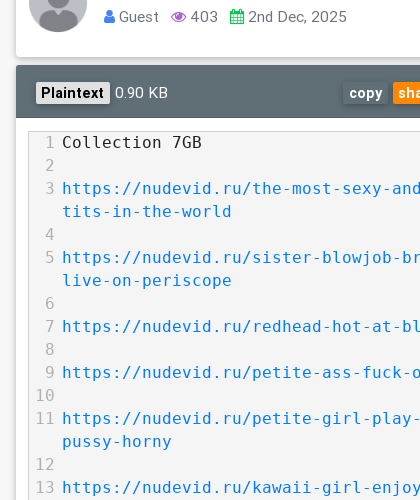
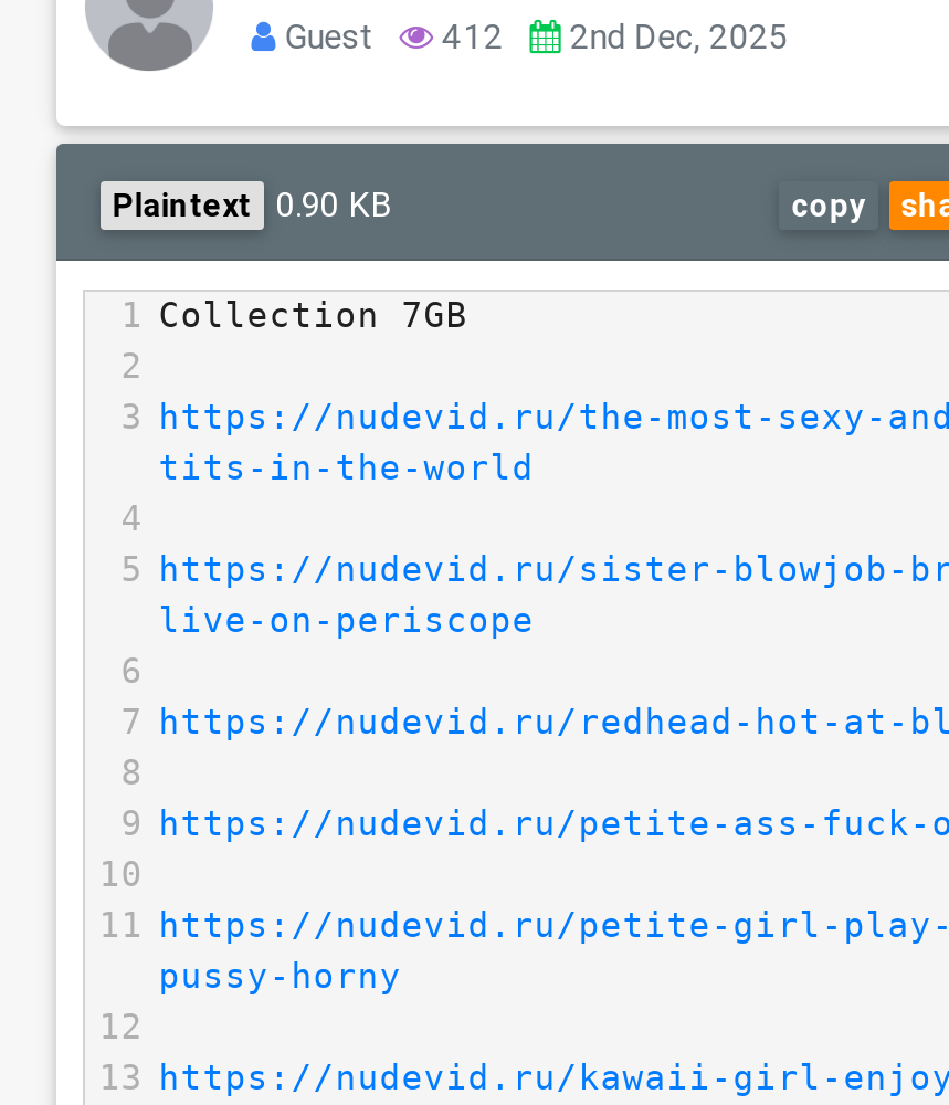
[115,7,347,26] Guest 403 2nd Dec, 2025 -> [276,16,788,58] Guest 412 2nd Dec, 2025

